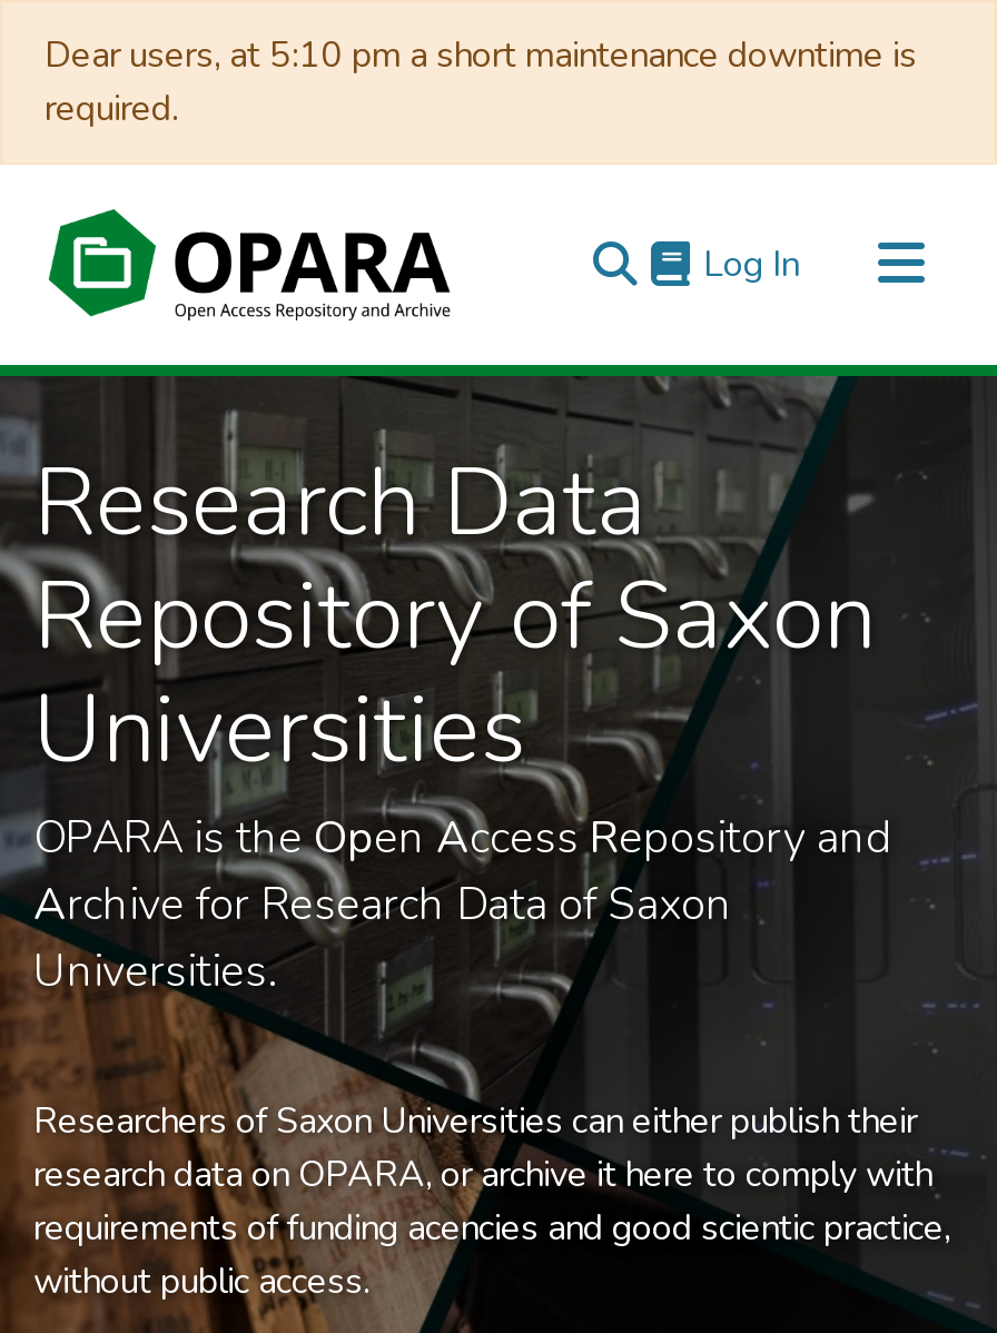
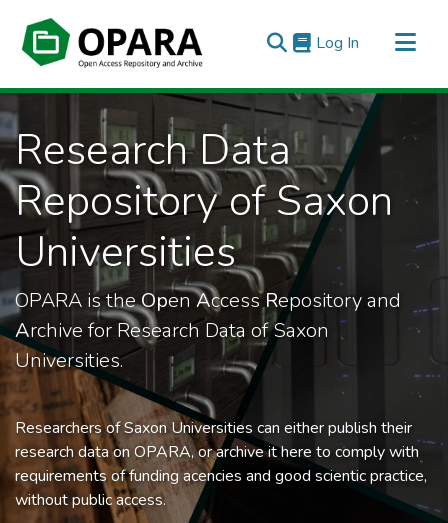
[45,31,917,134] Dear users, at 5:10 pm a short maintenance downtime is | required. -> none

